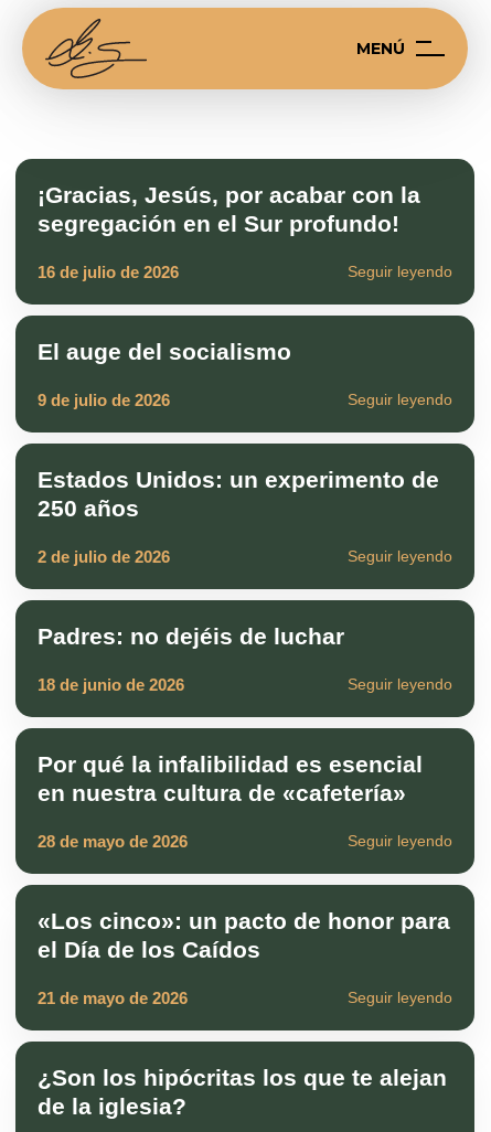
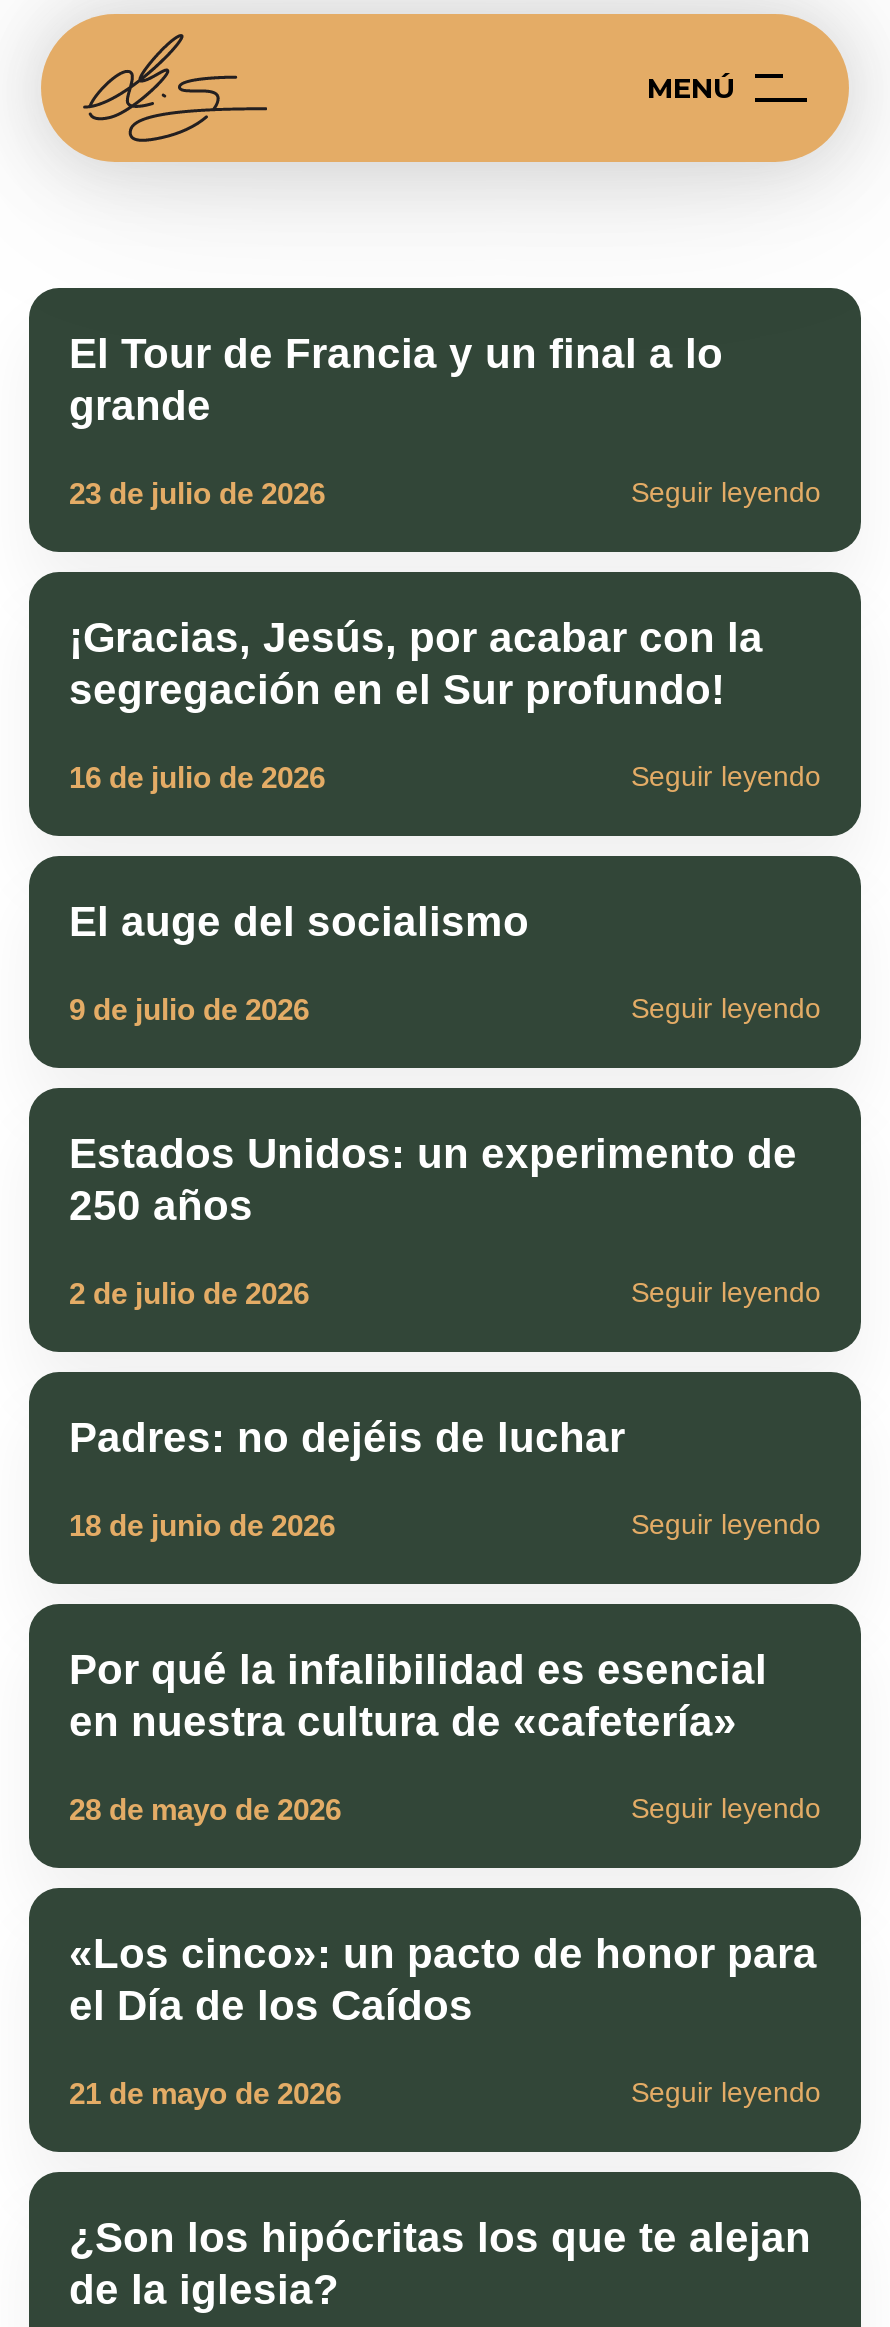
none -> [69,330,821,510] El Tour de Francia y un final a lo | grande | 23 de julio de 2026 | Seguir leyendo

